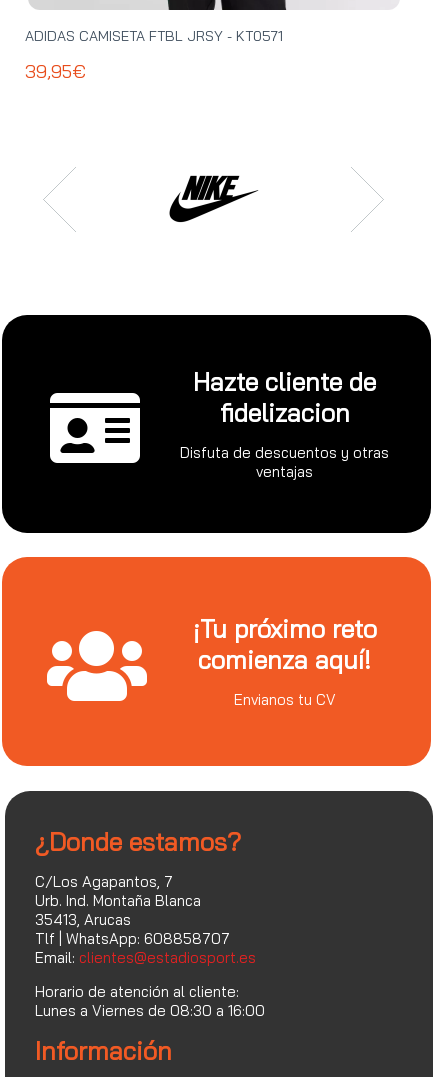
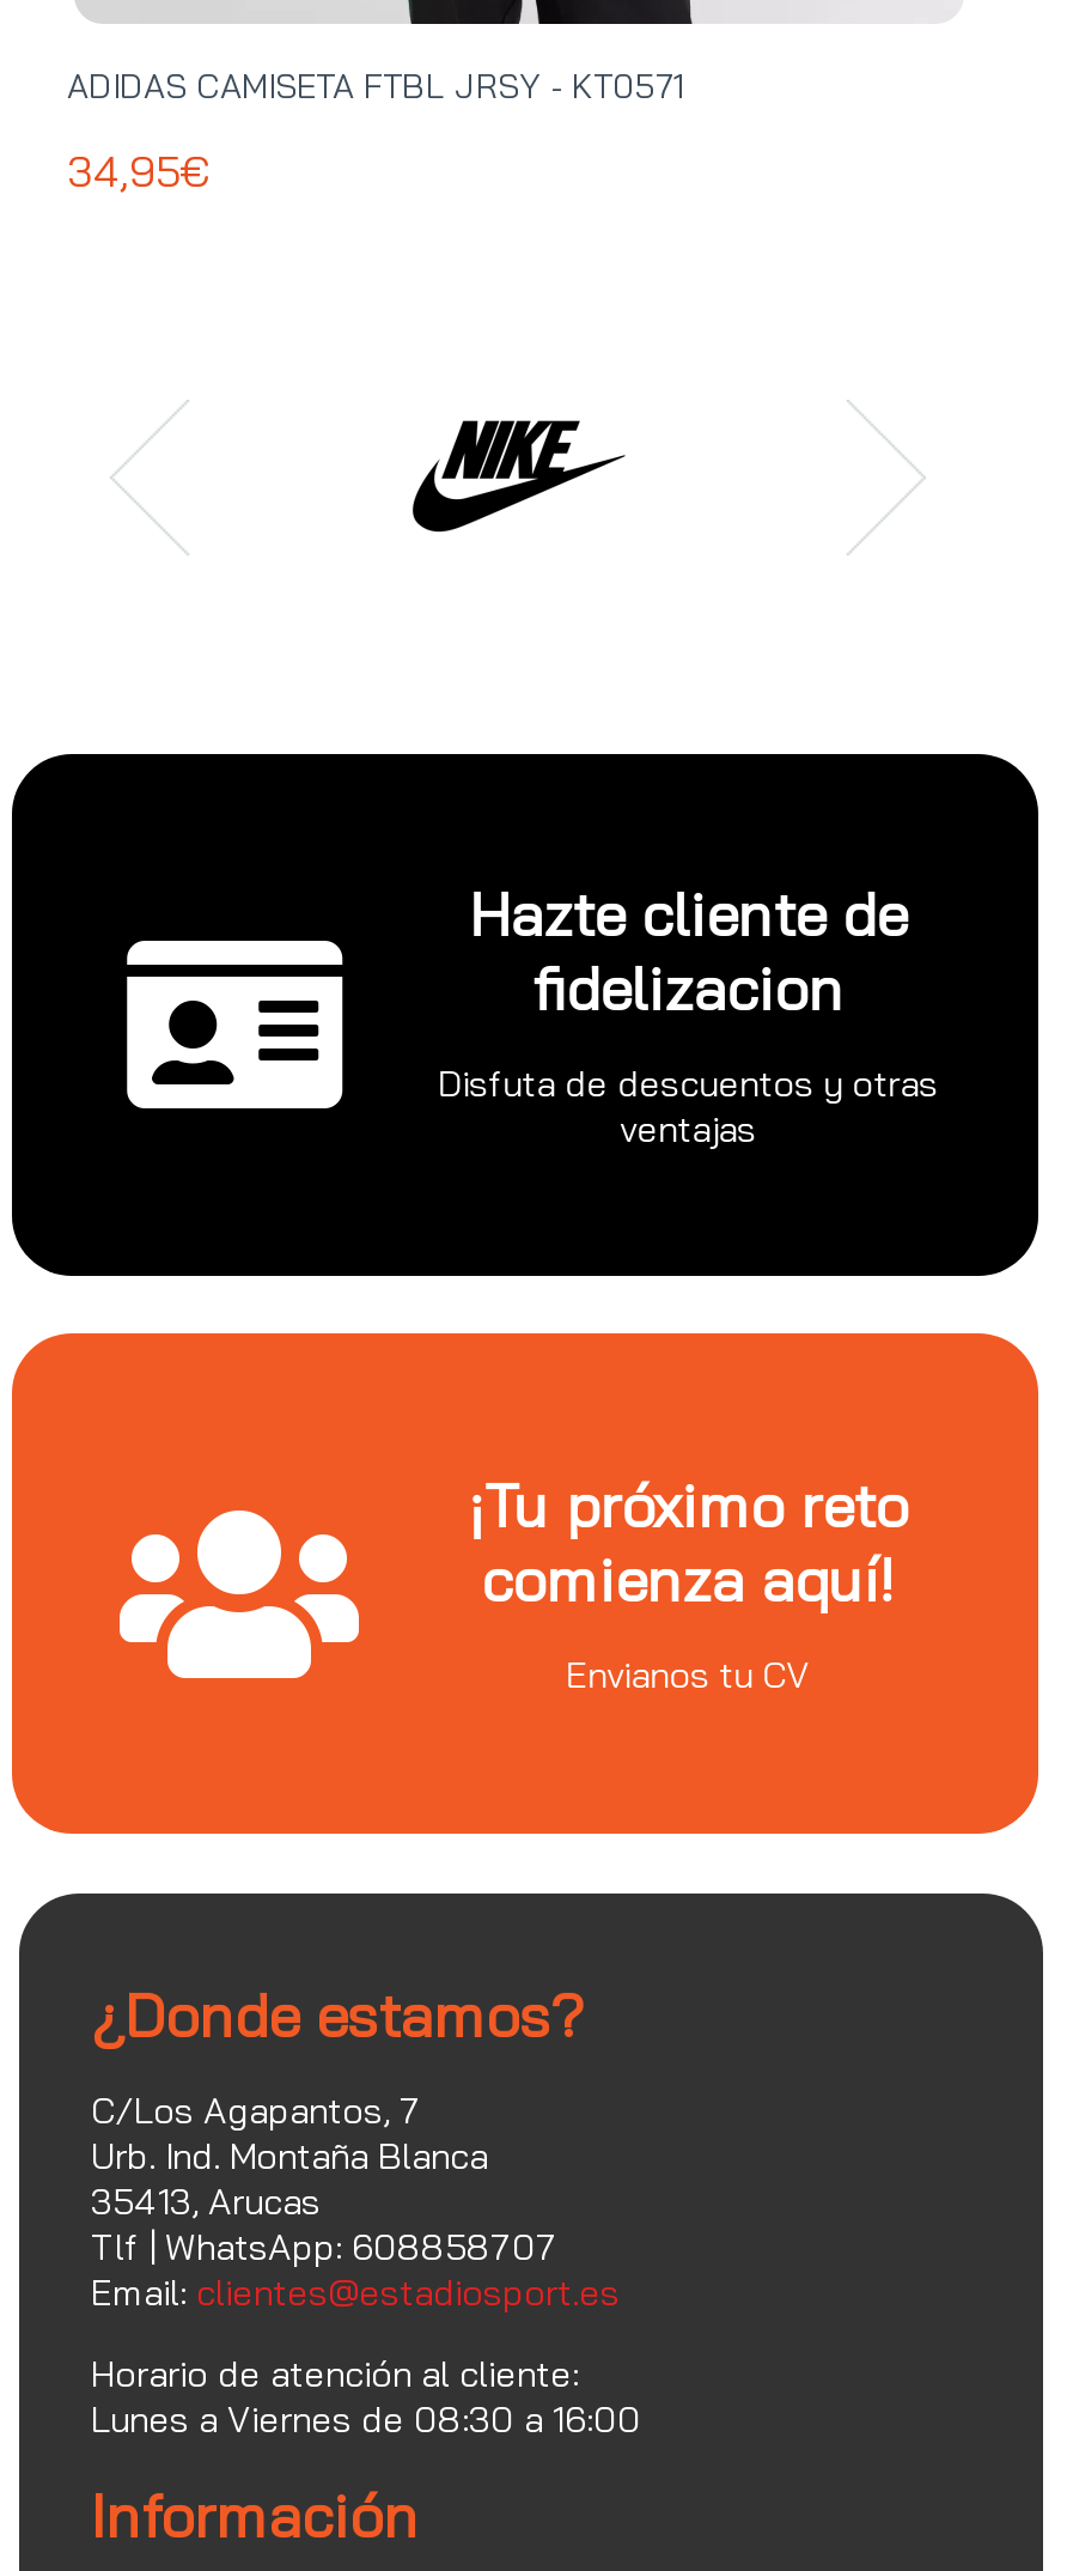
[25,60,86,83] 39,95€ -> [67,143,213,198] 34,95€

